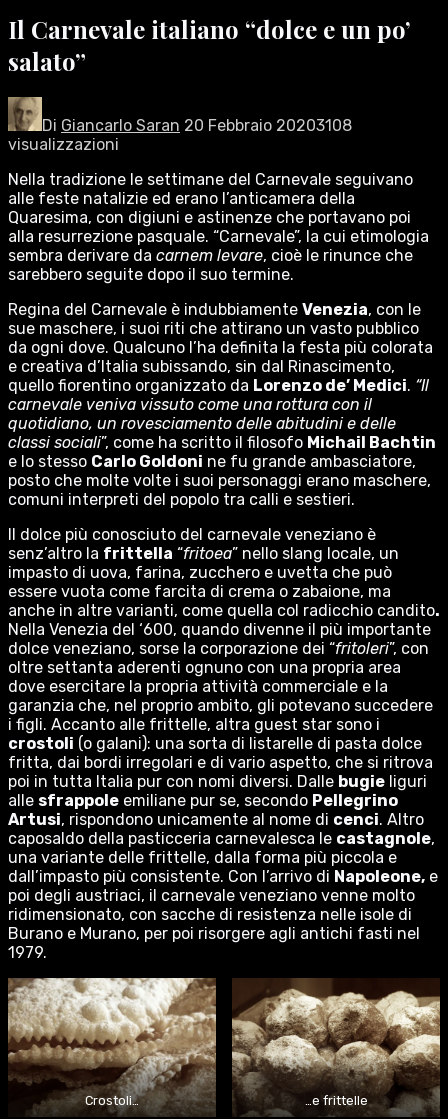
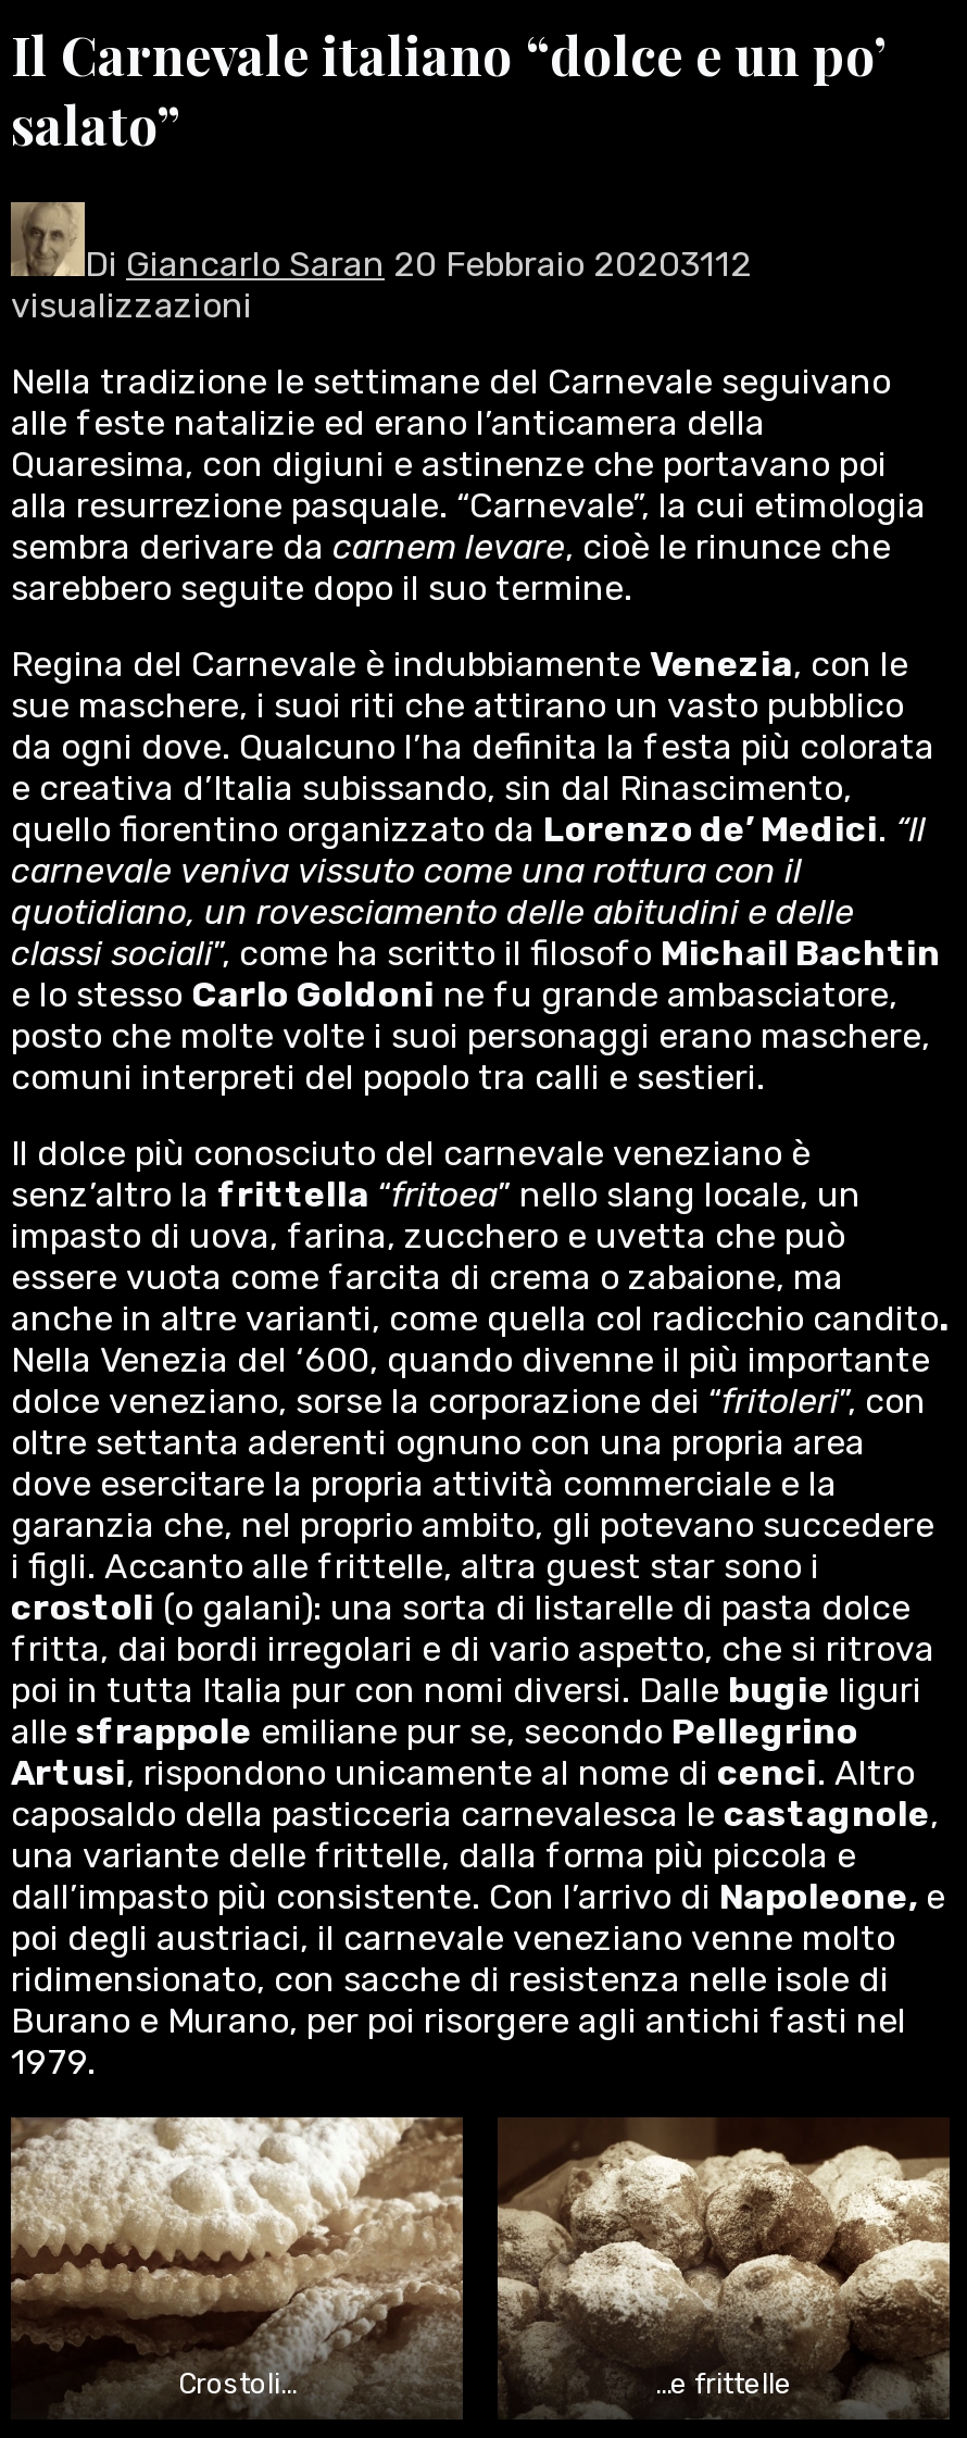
[42,116,352,135] Di Giancarlo Saran 20 Febbraio 20203108 -> [85,243,752,284] Di Giancarlo Saran 20 Febbraio 20203112

